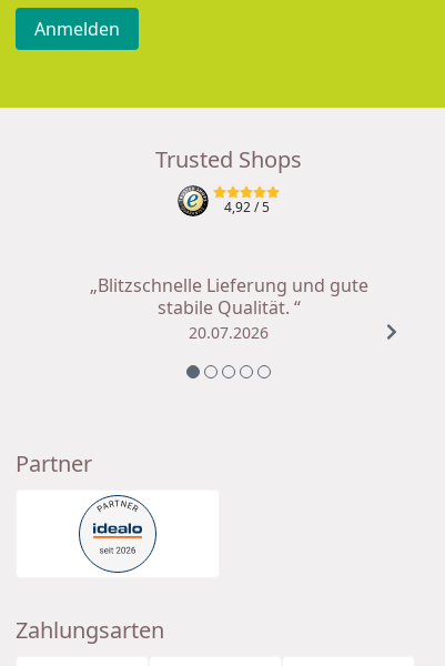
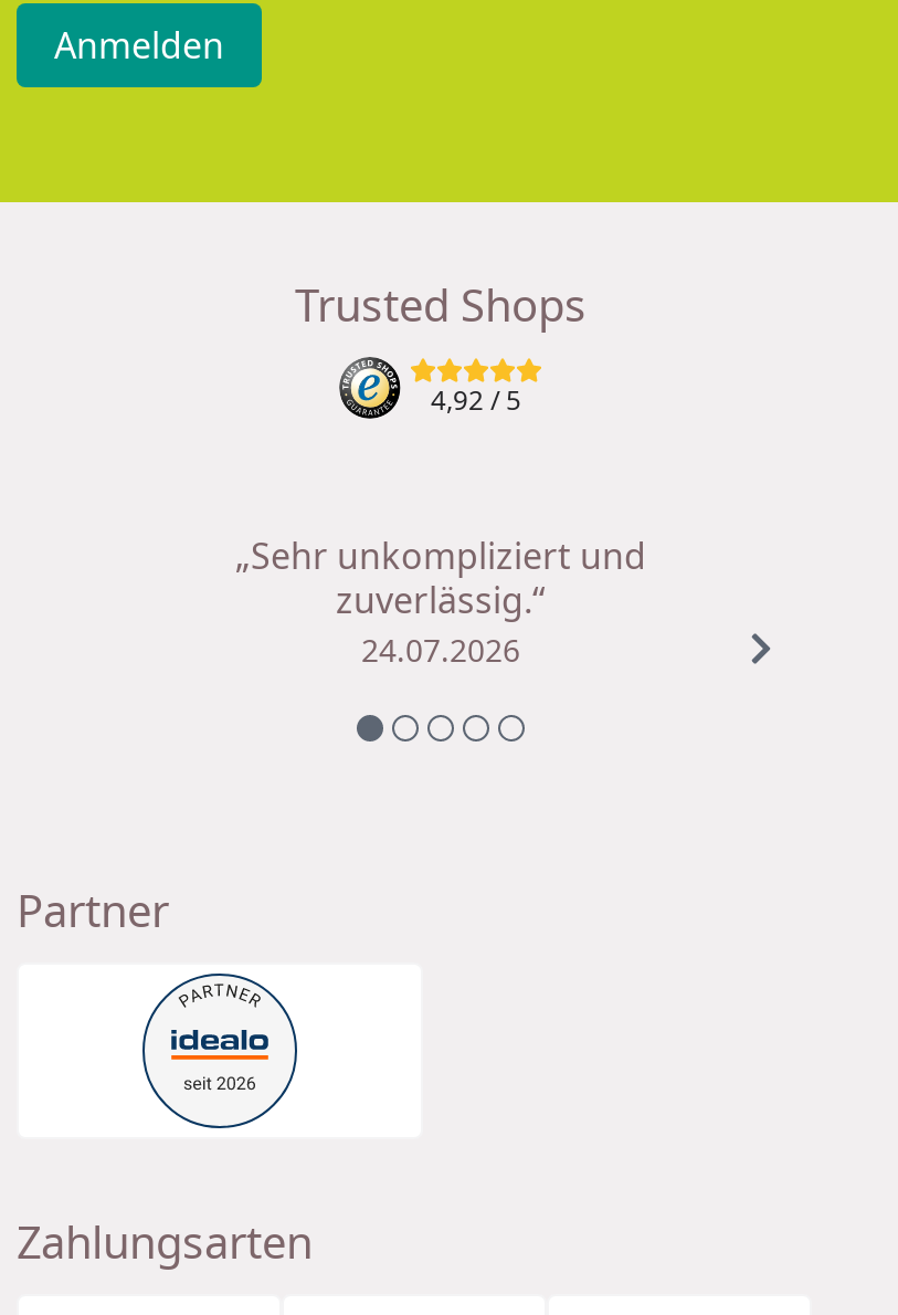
[89,273,368,343] „Blitzschnelle Lieferung und gute | stabile Qualität. “ | 20.07.2026 -> [235,531,646,670] „Sehr unkompliziert und | zuverlässig.“ | 24.07.2026

